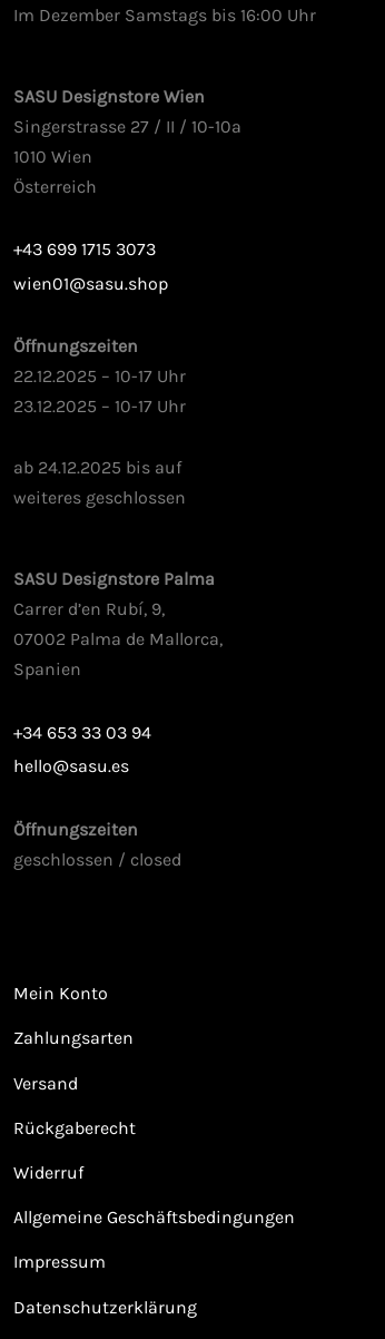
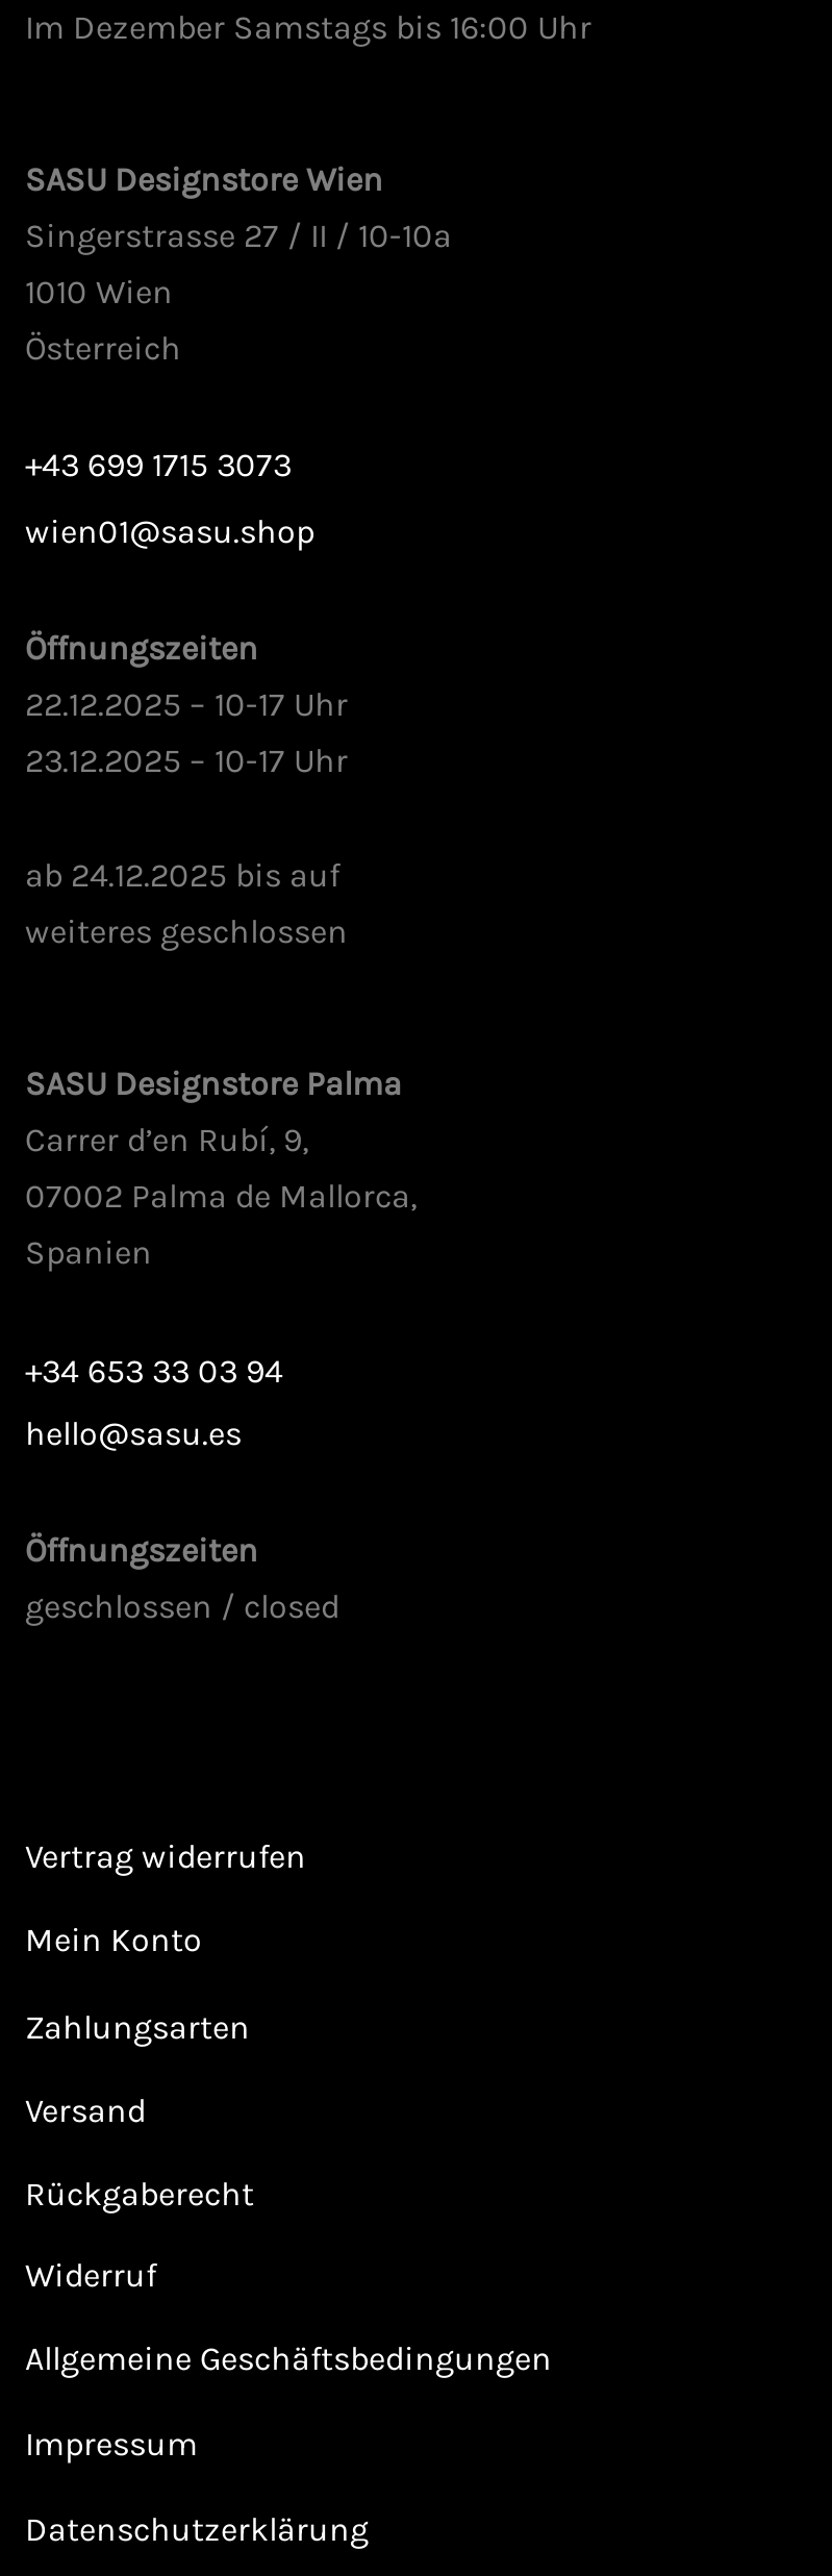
none -> [25,1838,306,1877] Vertrag widerrufen

